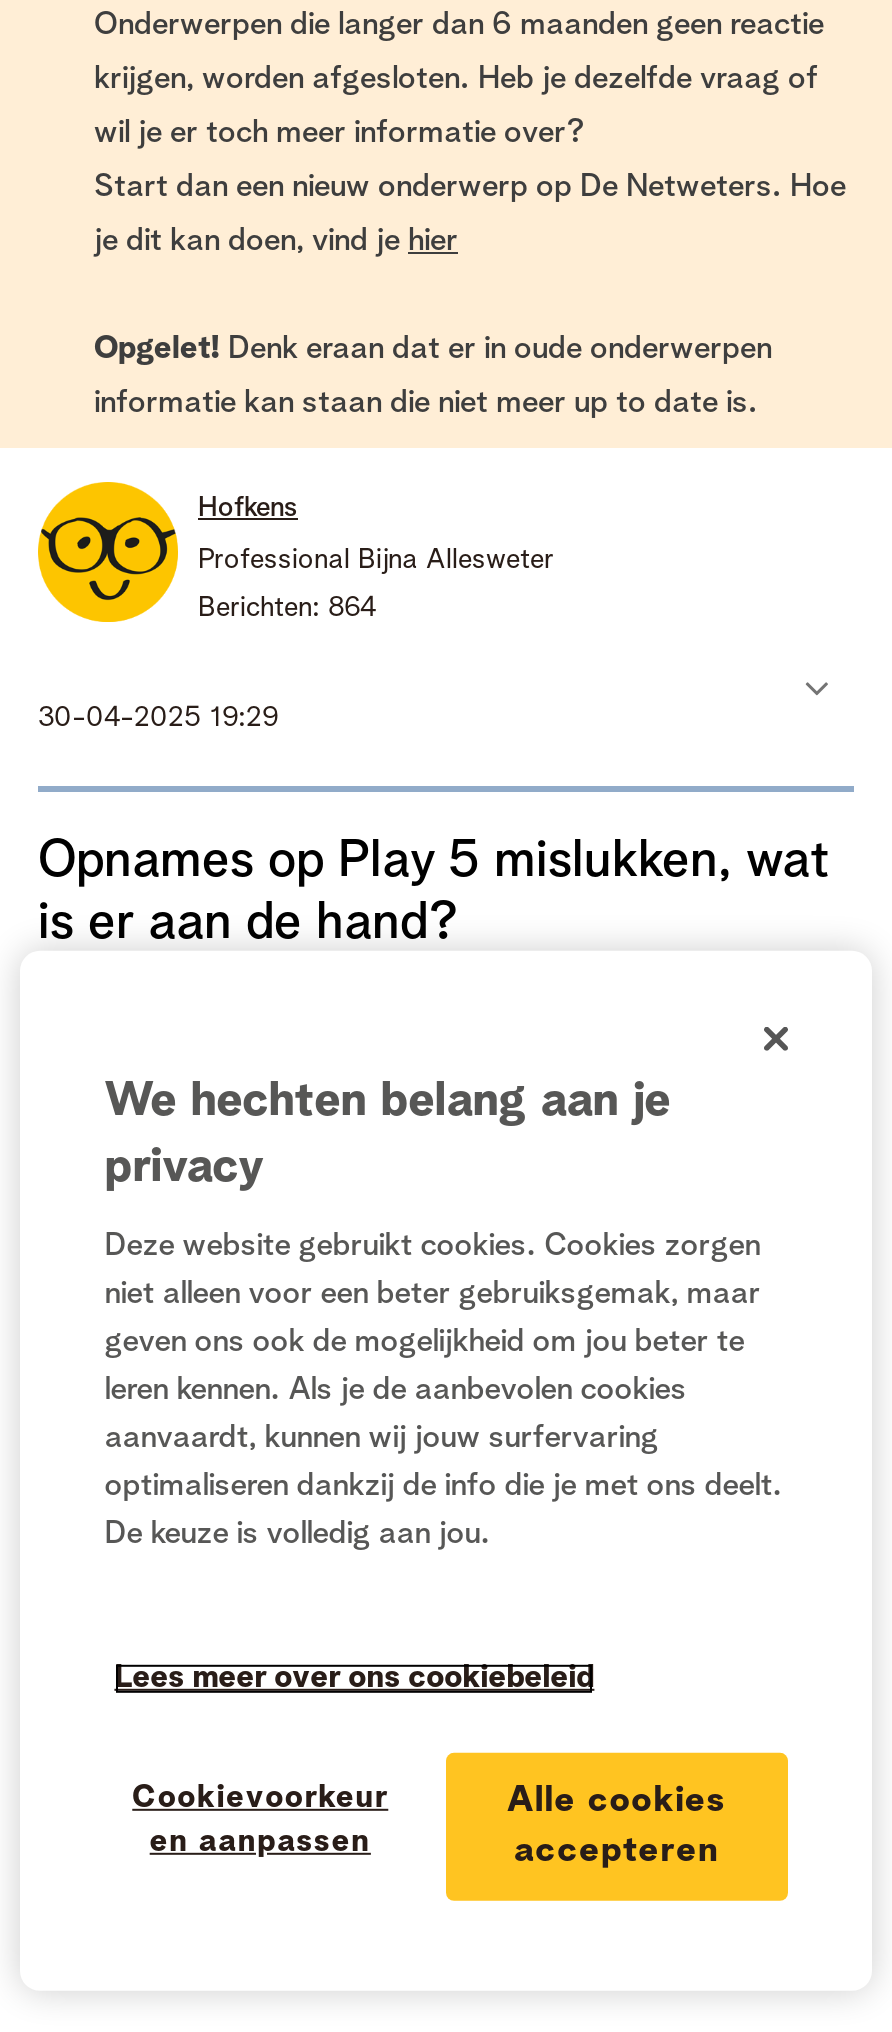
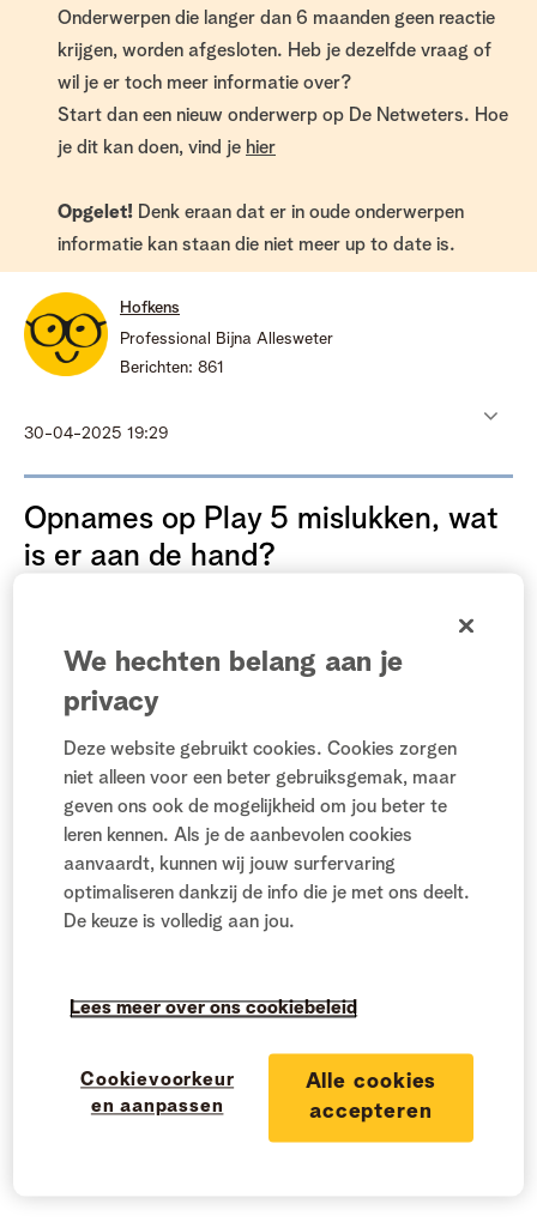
[198,594,376,622] Berichten: 864 -> [120,359,224,376] Berichten: 861

